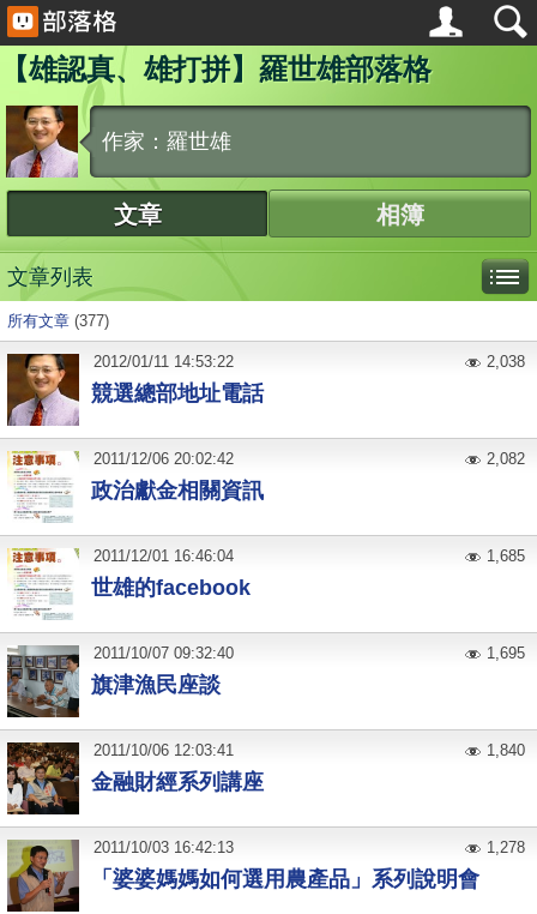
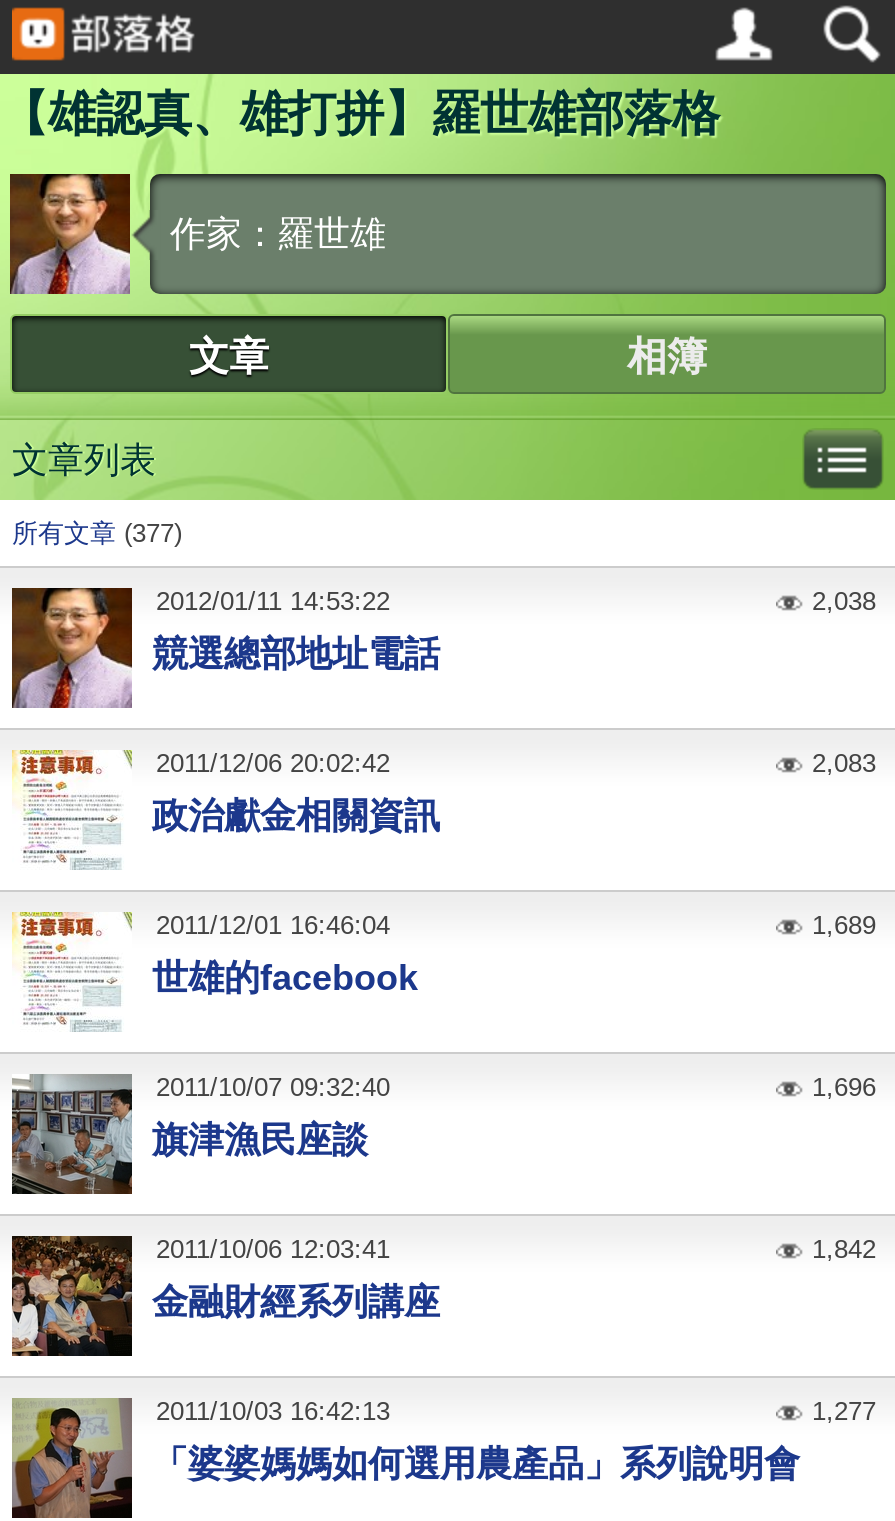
[487,450,525,468] 2,082 -> [812,748,876,778] 2,083
[487,547,525,565] 1,685 -> [812,910,876,940] 1,689
[487,644,525,662] 1,695 -> [812,1072,876,1102] 1,696
[487,741,525,759] 1,840 -> [812,1234,876,1264] 1,842
[487,838,525,856] 1,278 -> [812,1396,876,1426] 1,277

